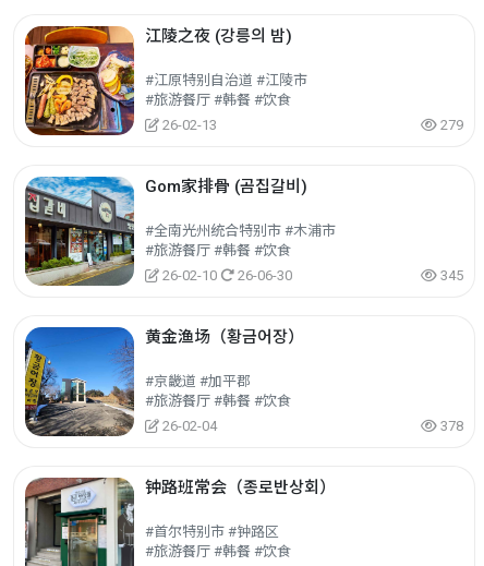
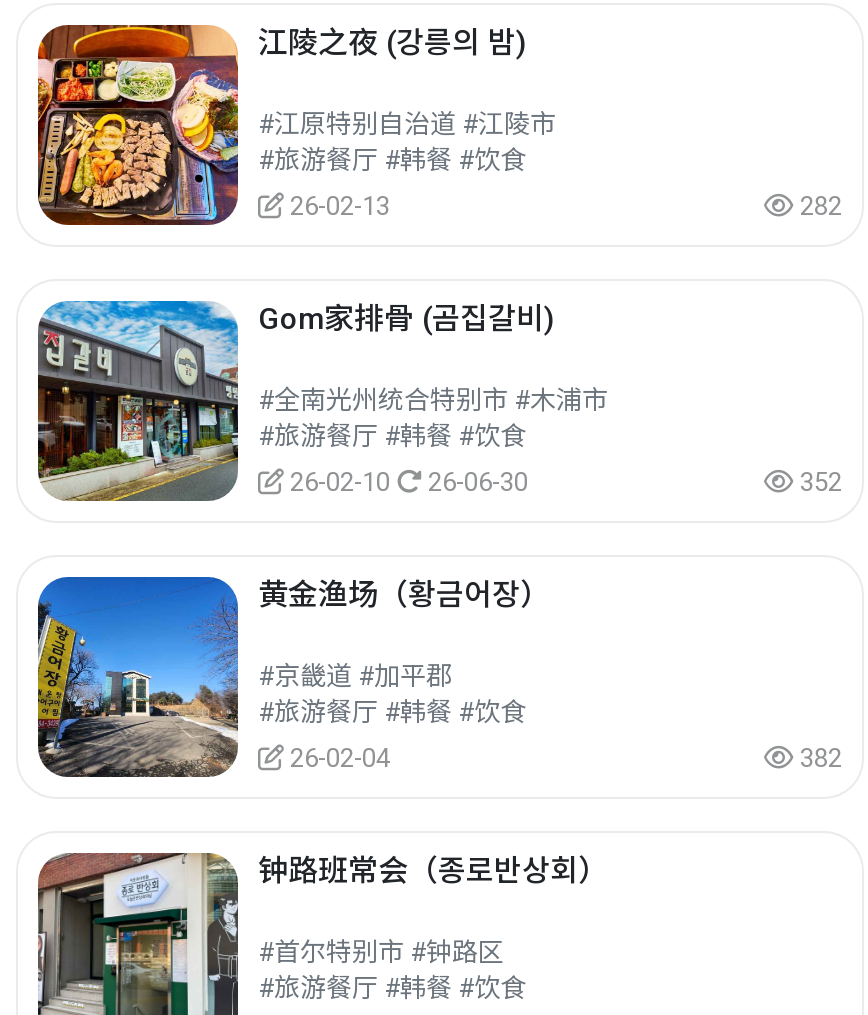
[437,117,463,133] 279 -> [794,191,842,221] 282
[437,267,463,284] 345 -> [794,467,842,497] 352
[437,418,463,434] 378 -> [794,743,842,773] 382

